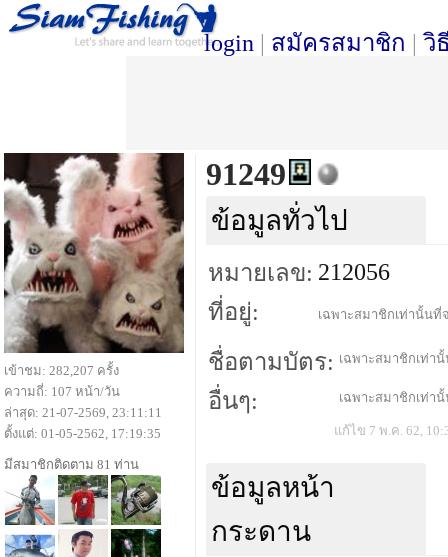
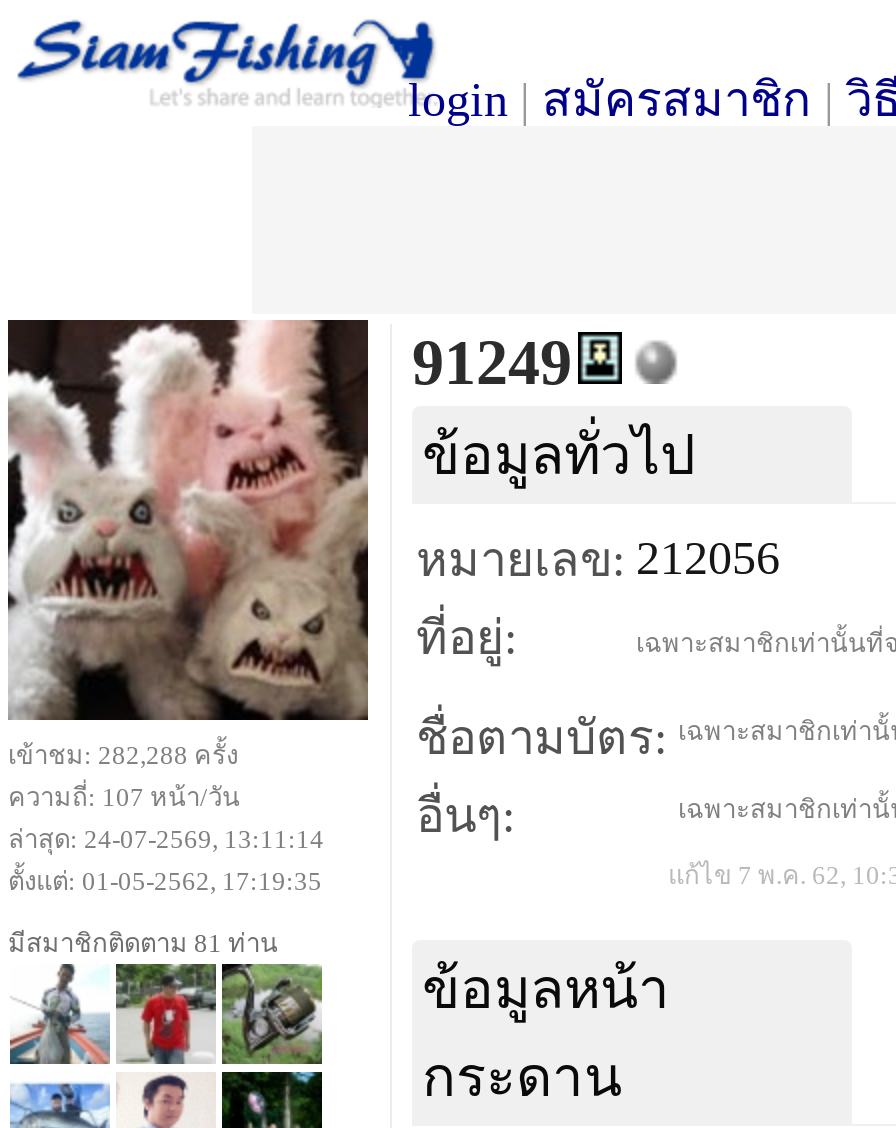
[4,363,119,378] เข้าชม: 282,207 ครั้ง -> [8,740,238,770] เข้าชม: 282,288 ครั้ง
[4,405,162,420] ล่าสุด: 21-07-2569, 23:11:11 -> [8,824,324,854] ล่าสุด: 24-07-2569, 13:11:14

